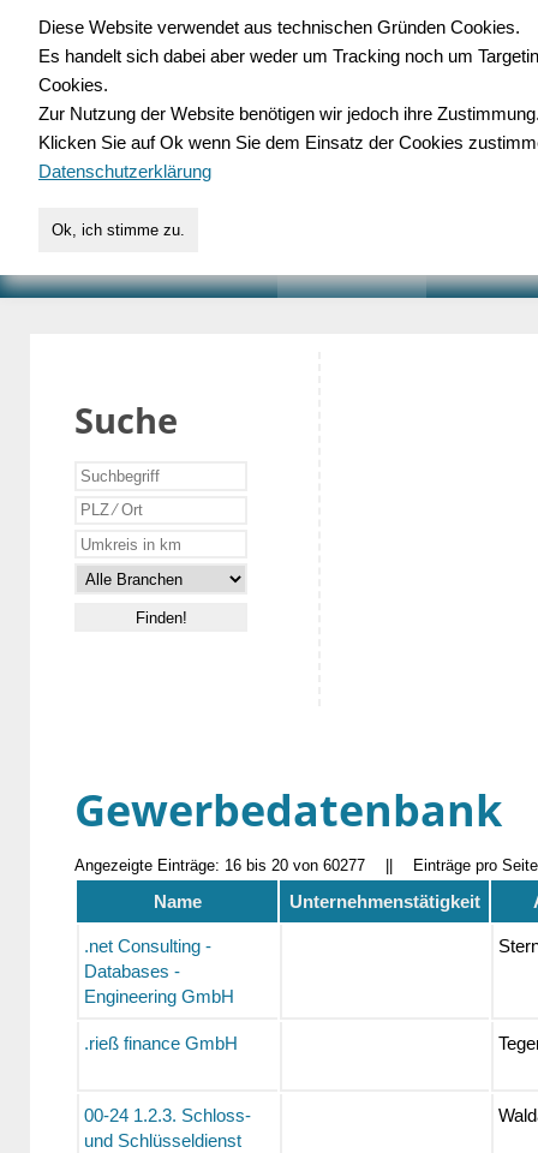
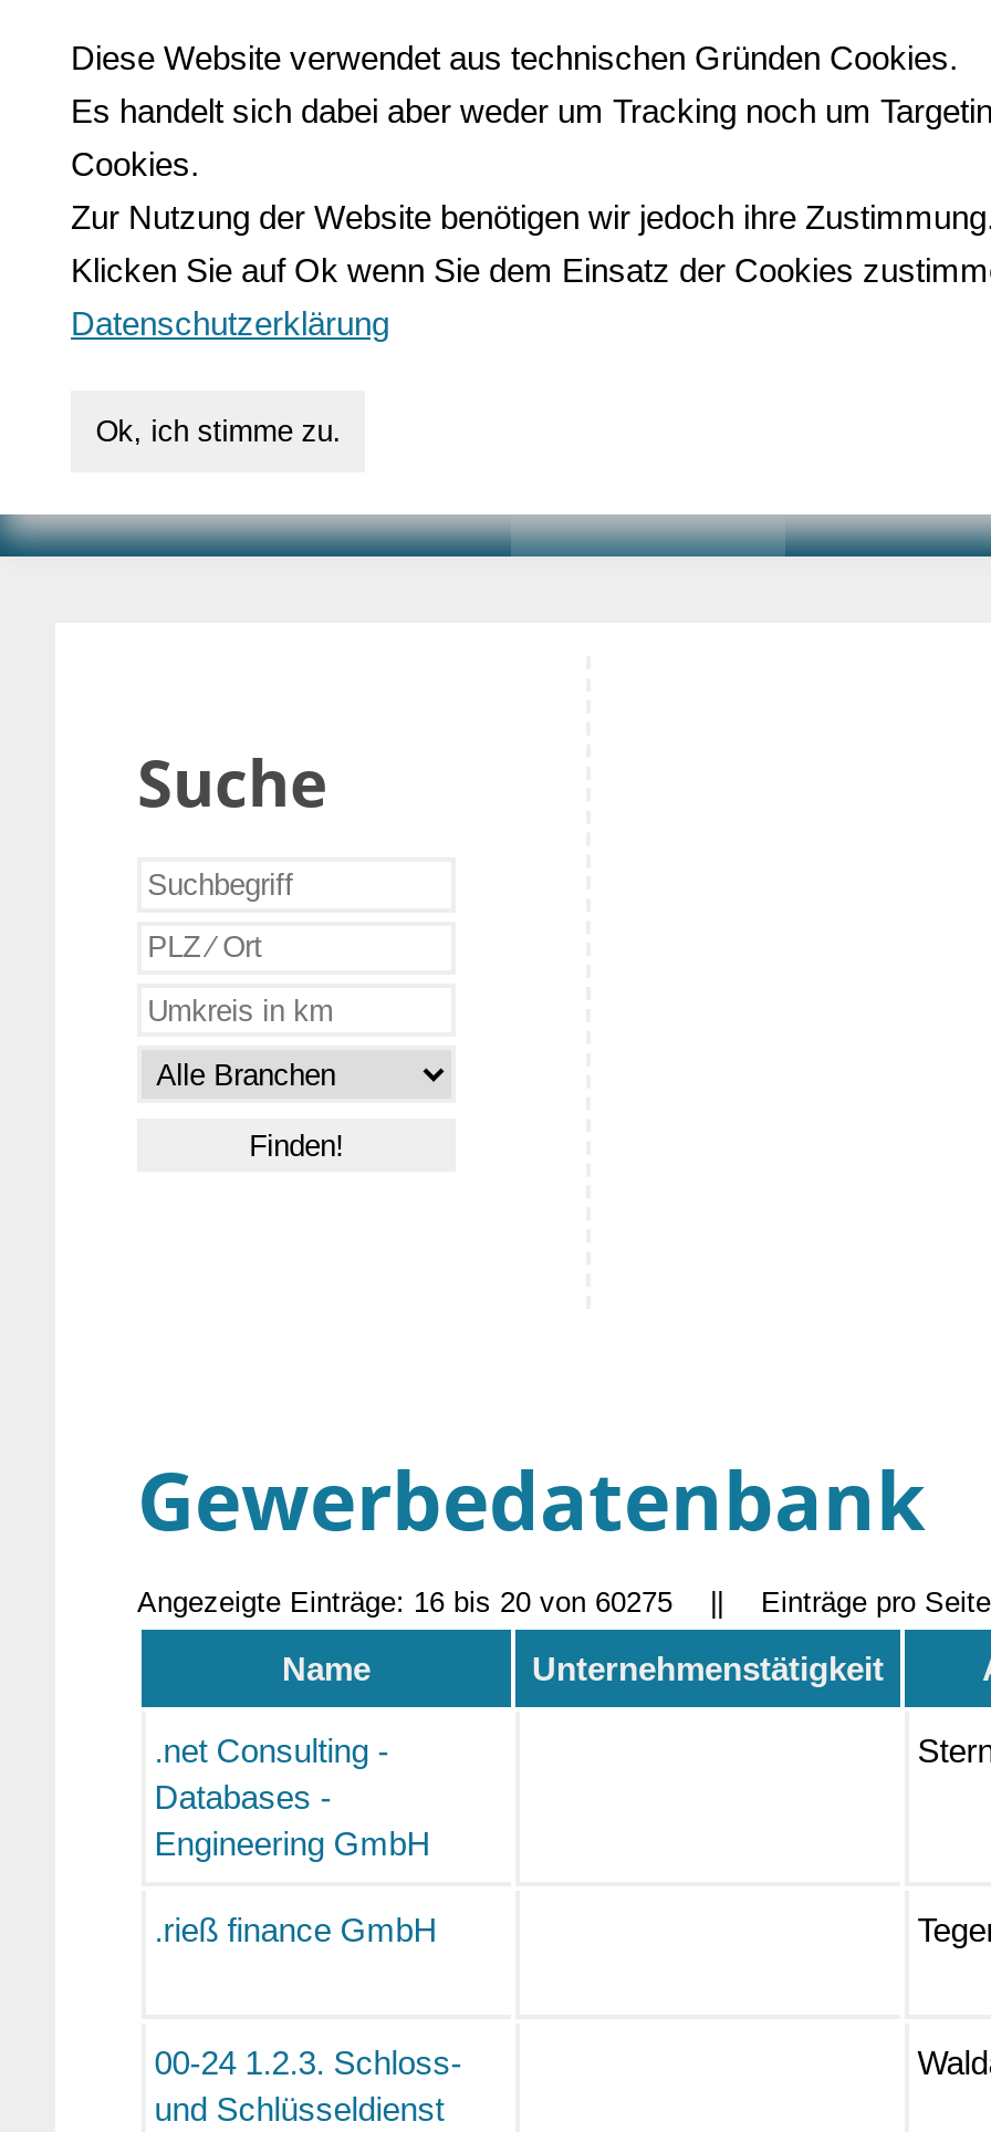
[74,857,365,875] Angezeigte Einträge: 16 bis 20 von 60277 -> [137,1586,672,1619] Angezeigte Einträge: 16 bis 20 von 60275

